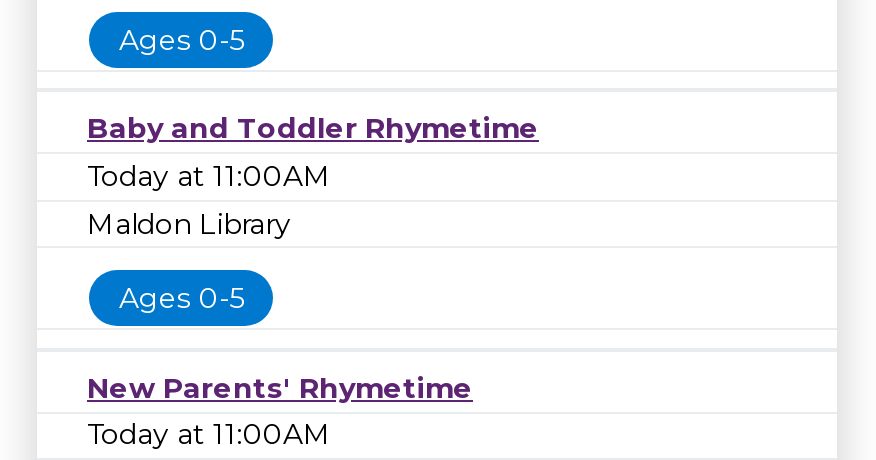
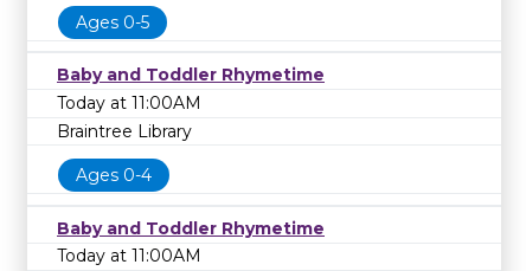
[87,205,291,241] Maldon Library -> [57,120,192,142] Braintree Library
[119,280,243,316] Ages 0-5 -> [76,165,152,186] Ages 0-4
[87,370,473,406] New Parents' Rhymetime -> [57,218,325,239] Baby and Toddler Rhymetime

